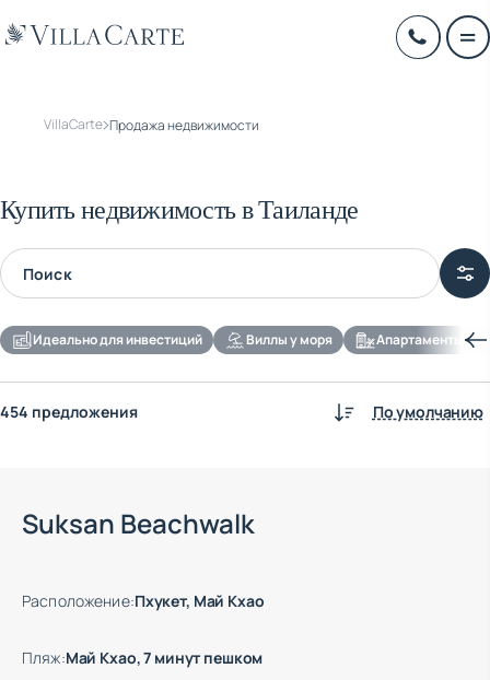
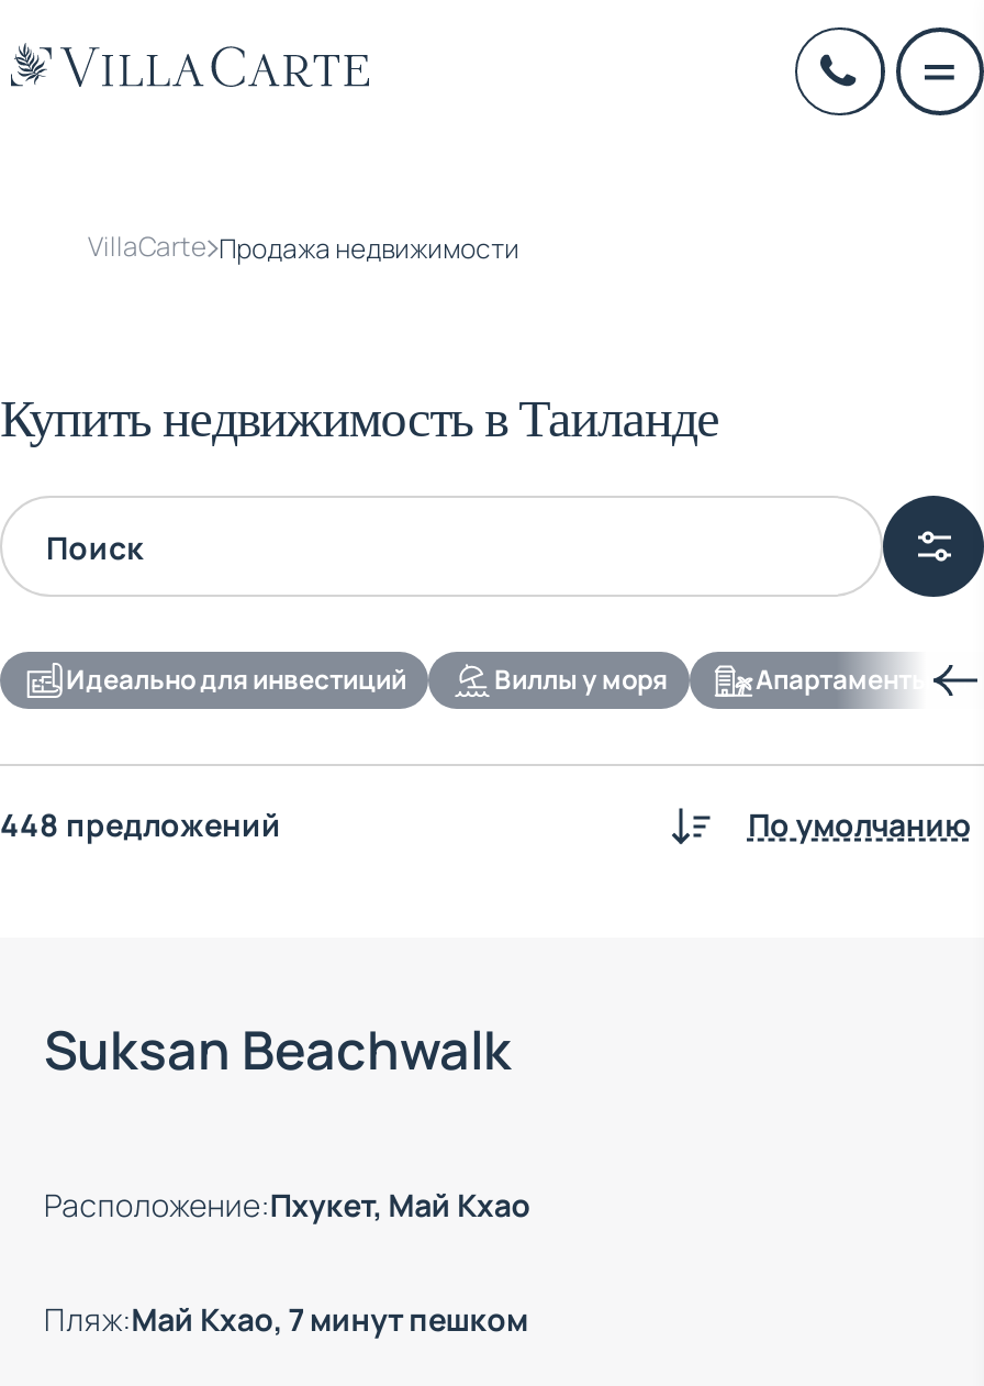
[0,401,138,422] 454 предложения -> [0,804,281,846] 448 предложений

